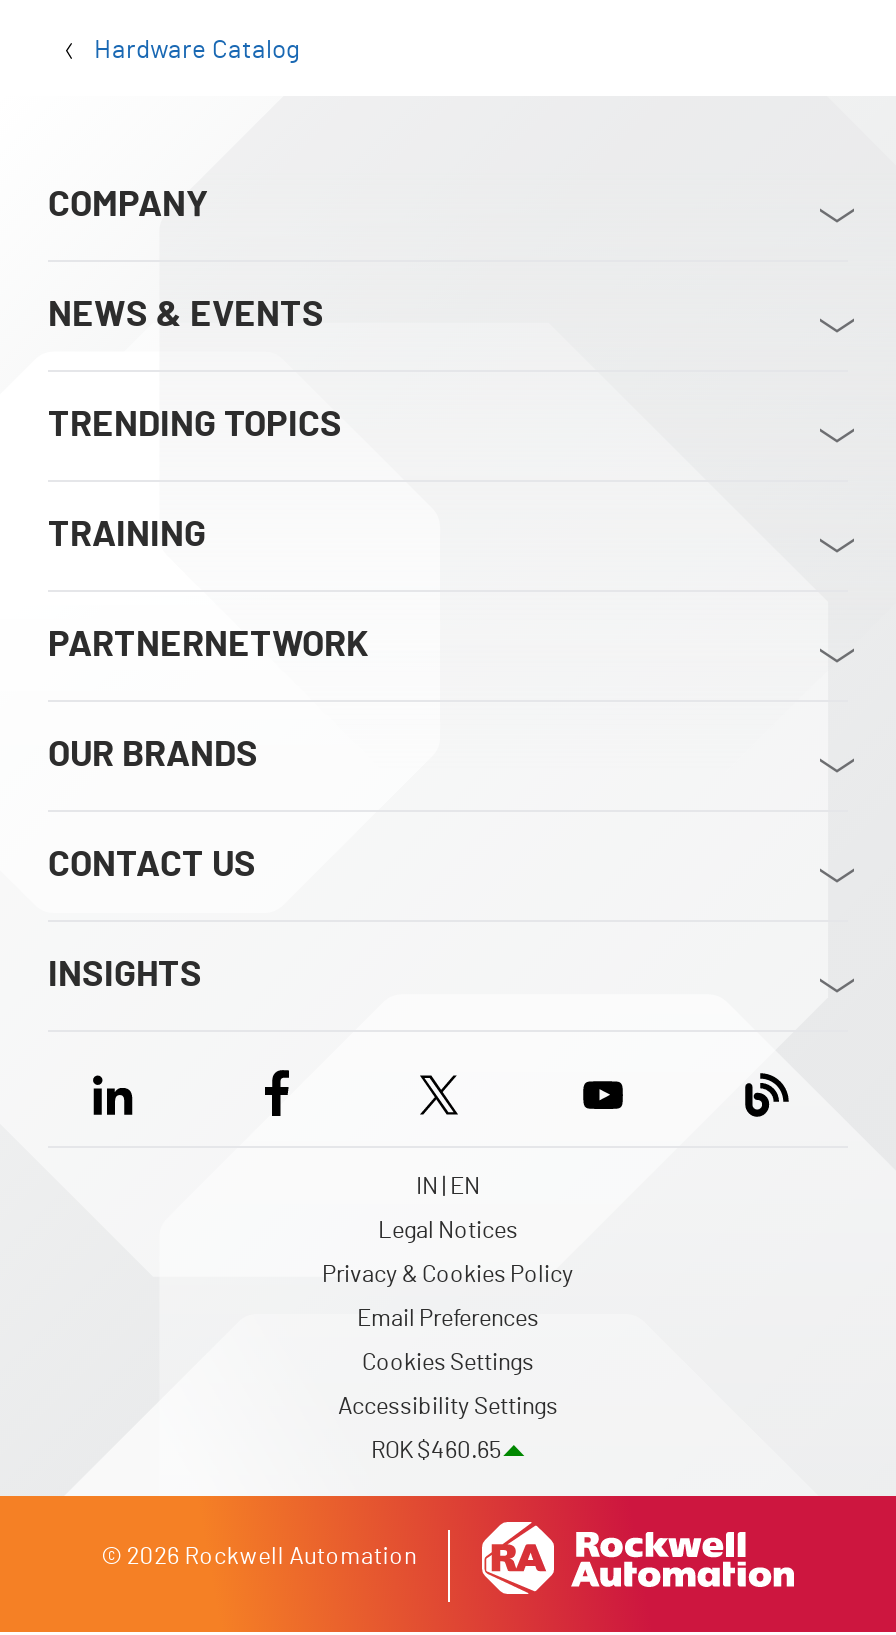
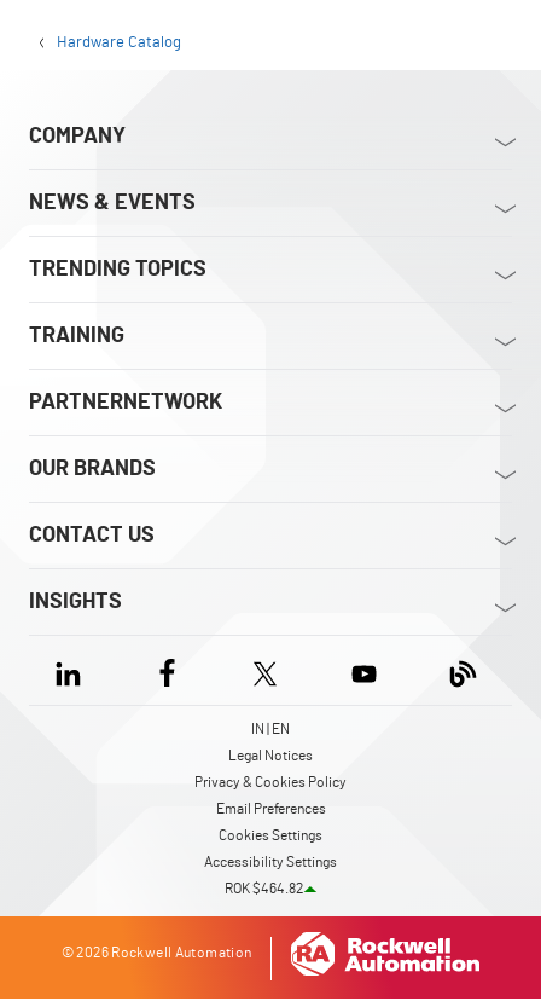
[371,1439,501,1463] ROK $460.65 -> [224,882,303,896] ROK $464.82

